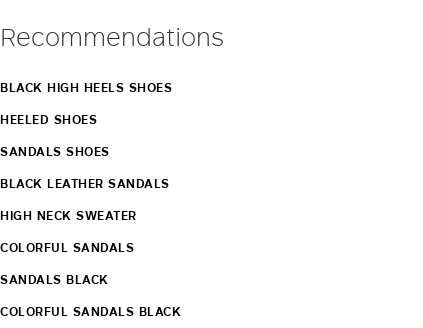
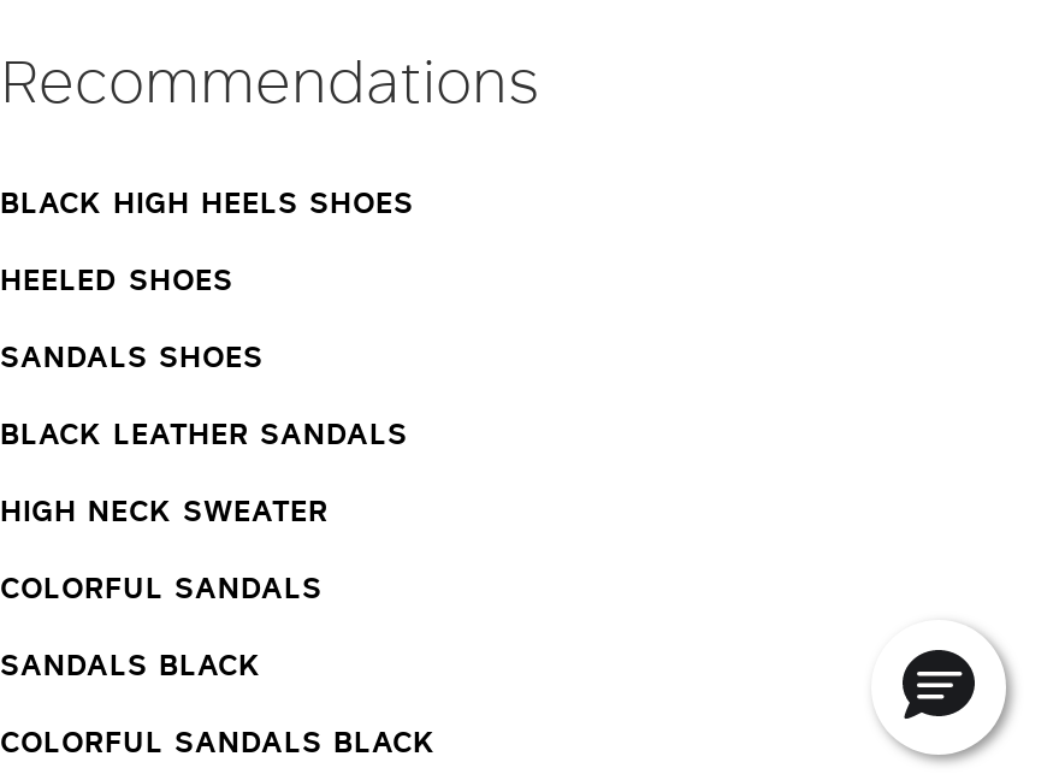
none -> [886,633,1016,766] [image]

